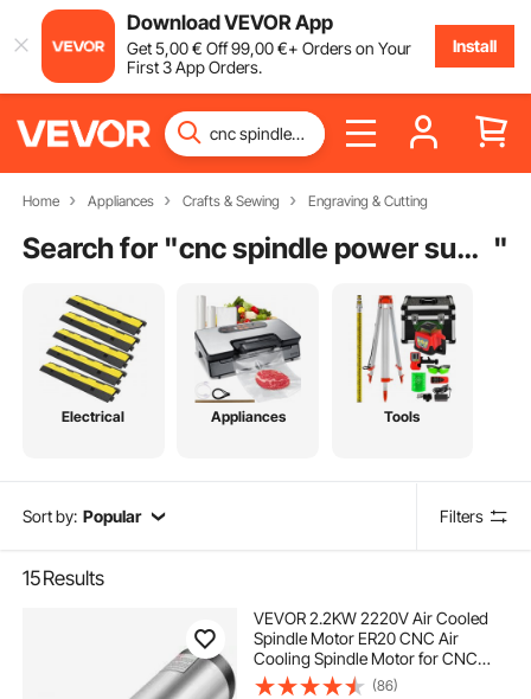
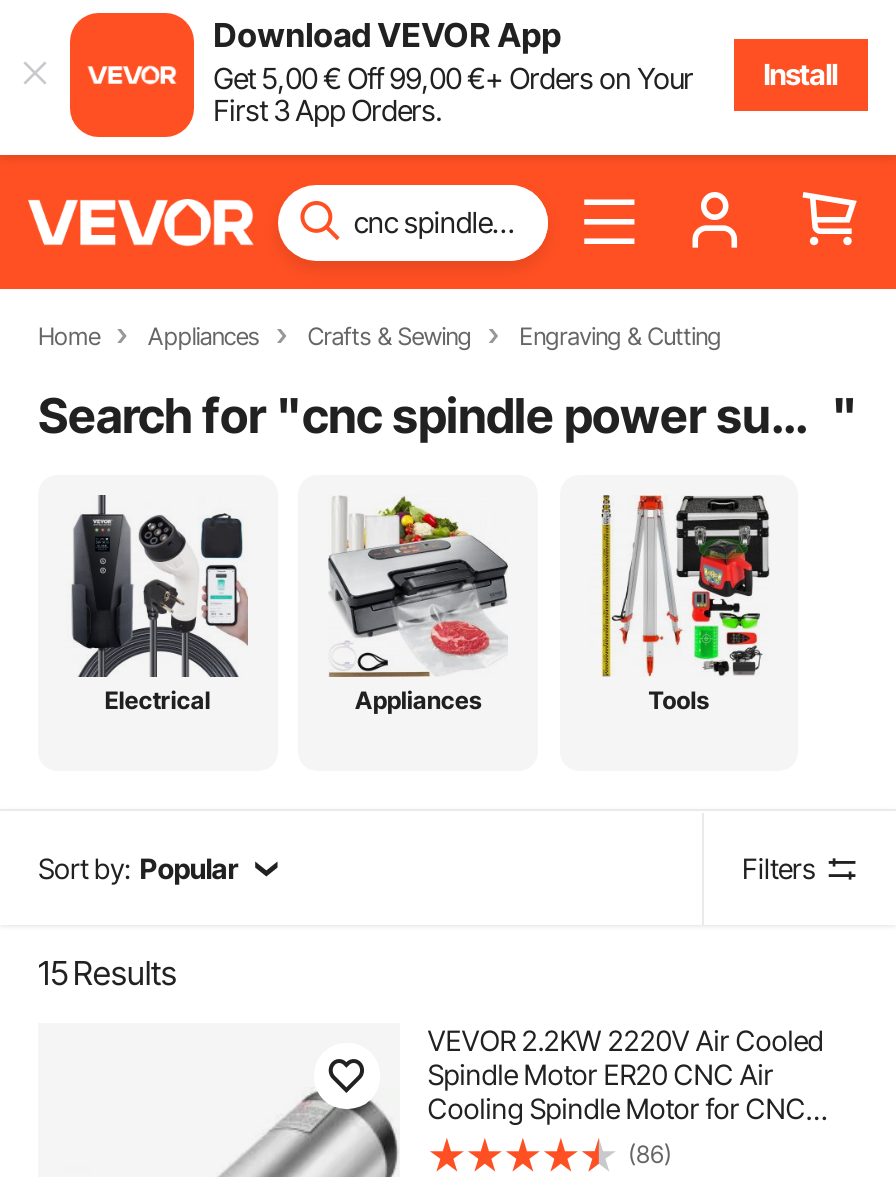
[39,294,148,403] [image] -> [68,493,250,679] [image]

